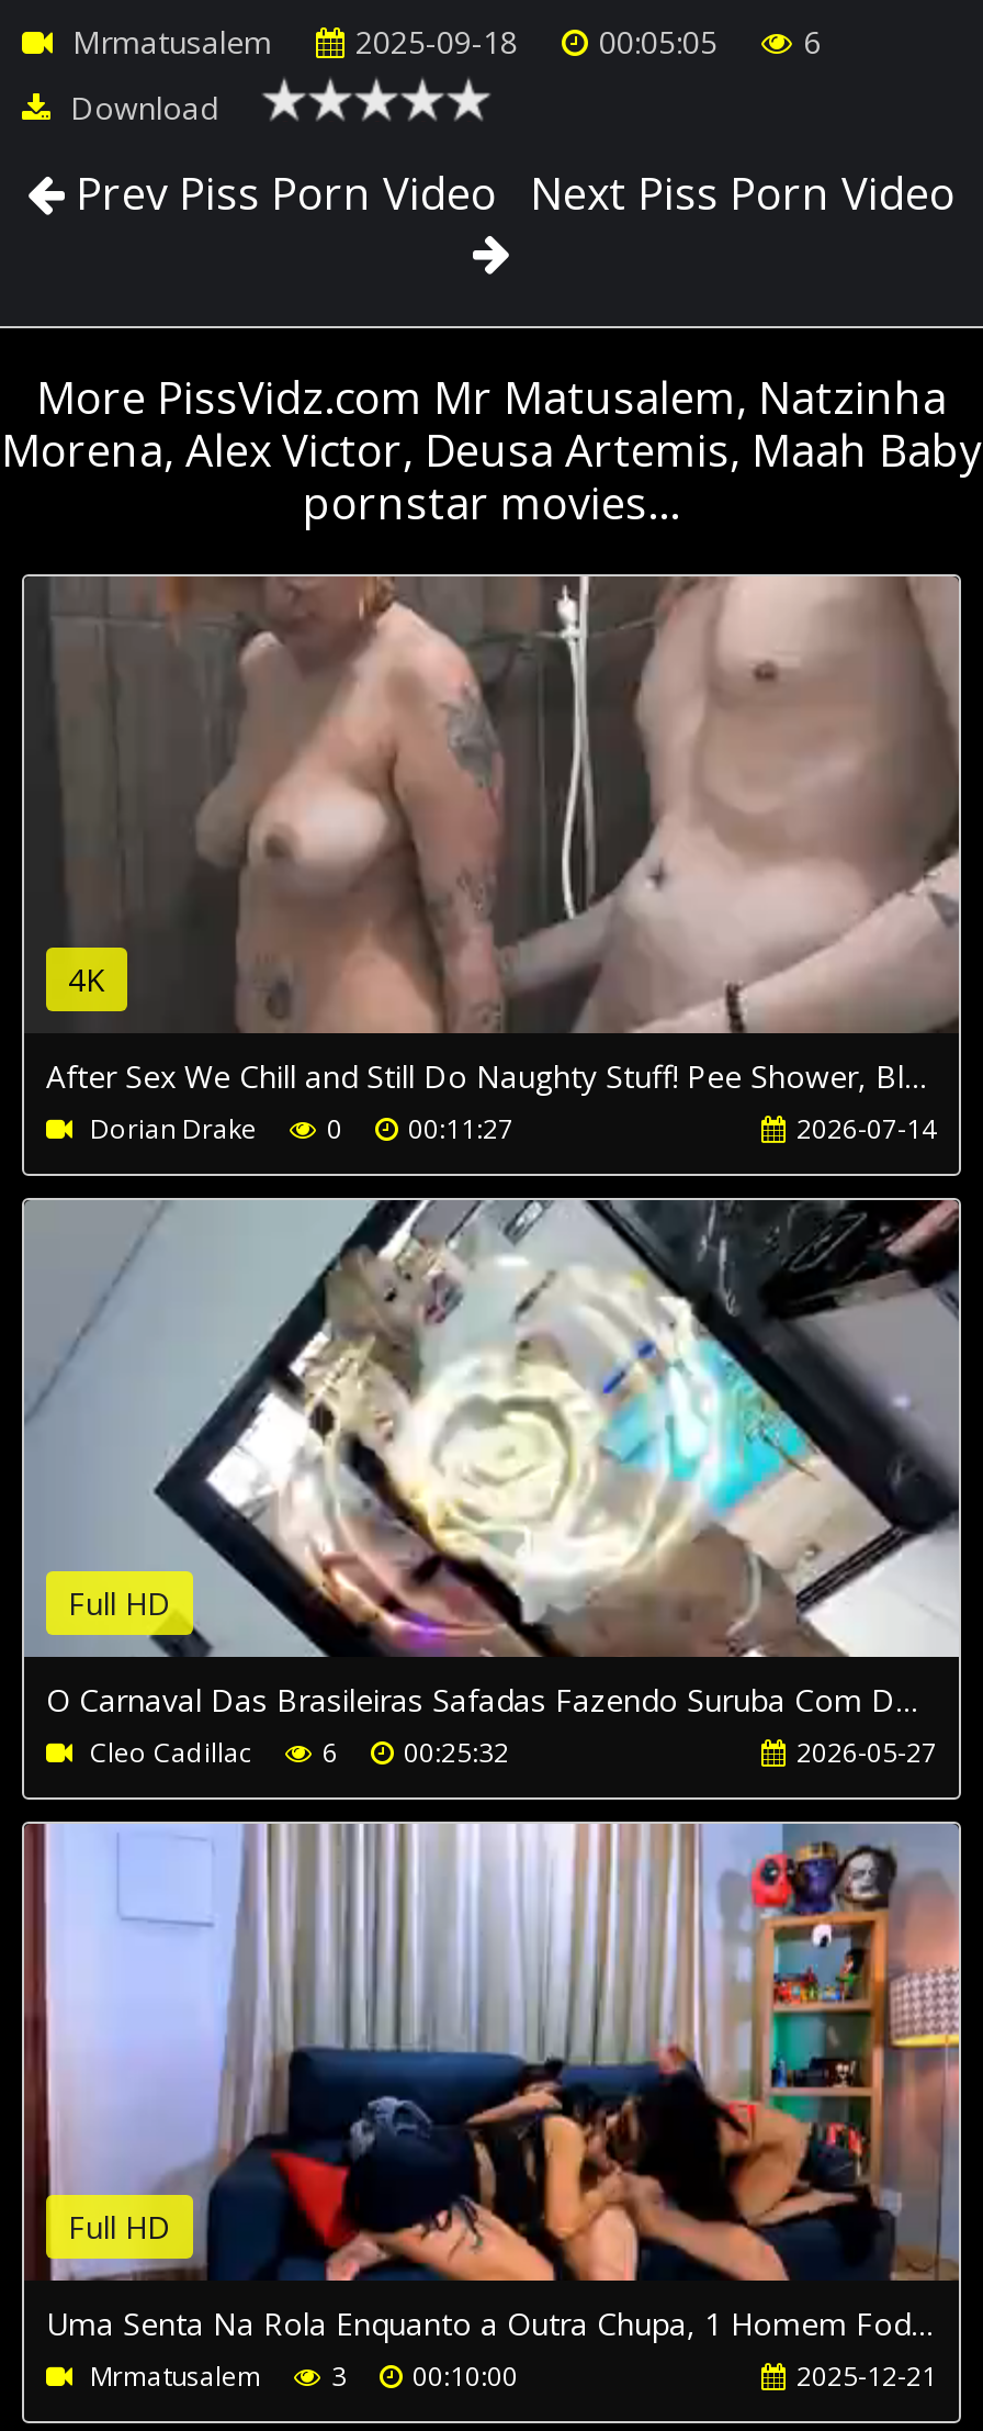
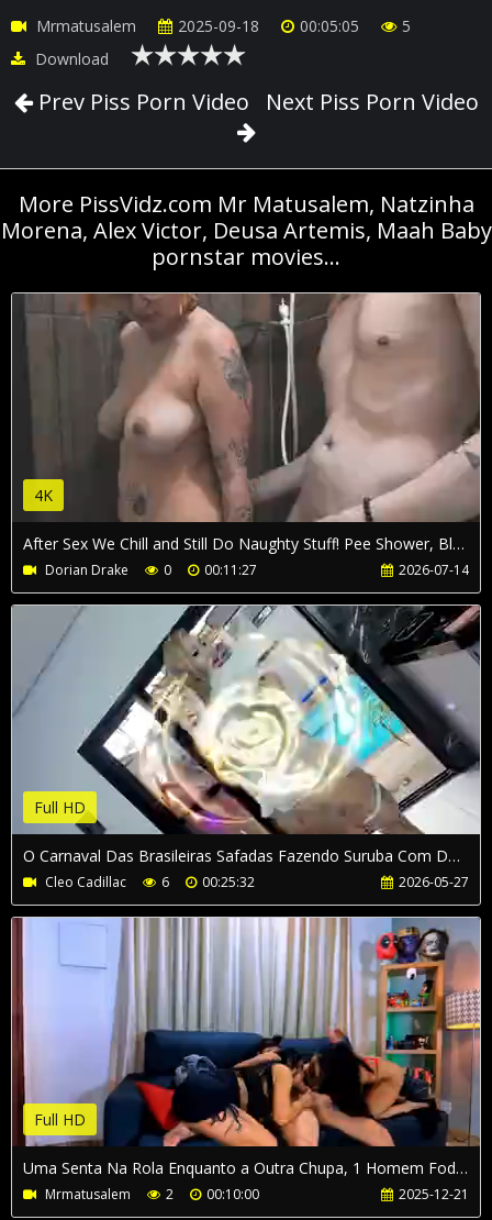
[803,20,821,62] 6 -> [402,15,411,36] 5
[90,2357,518,2394] Mrmatusalem 3 00:10:00 -> [45,1185,259,1203] Mrmatusalem 2 00:10:00

